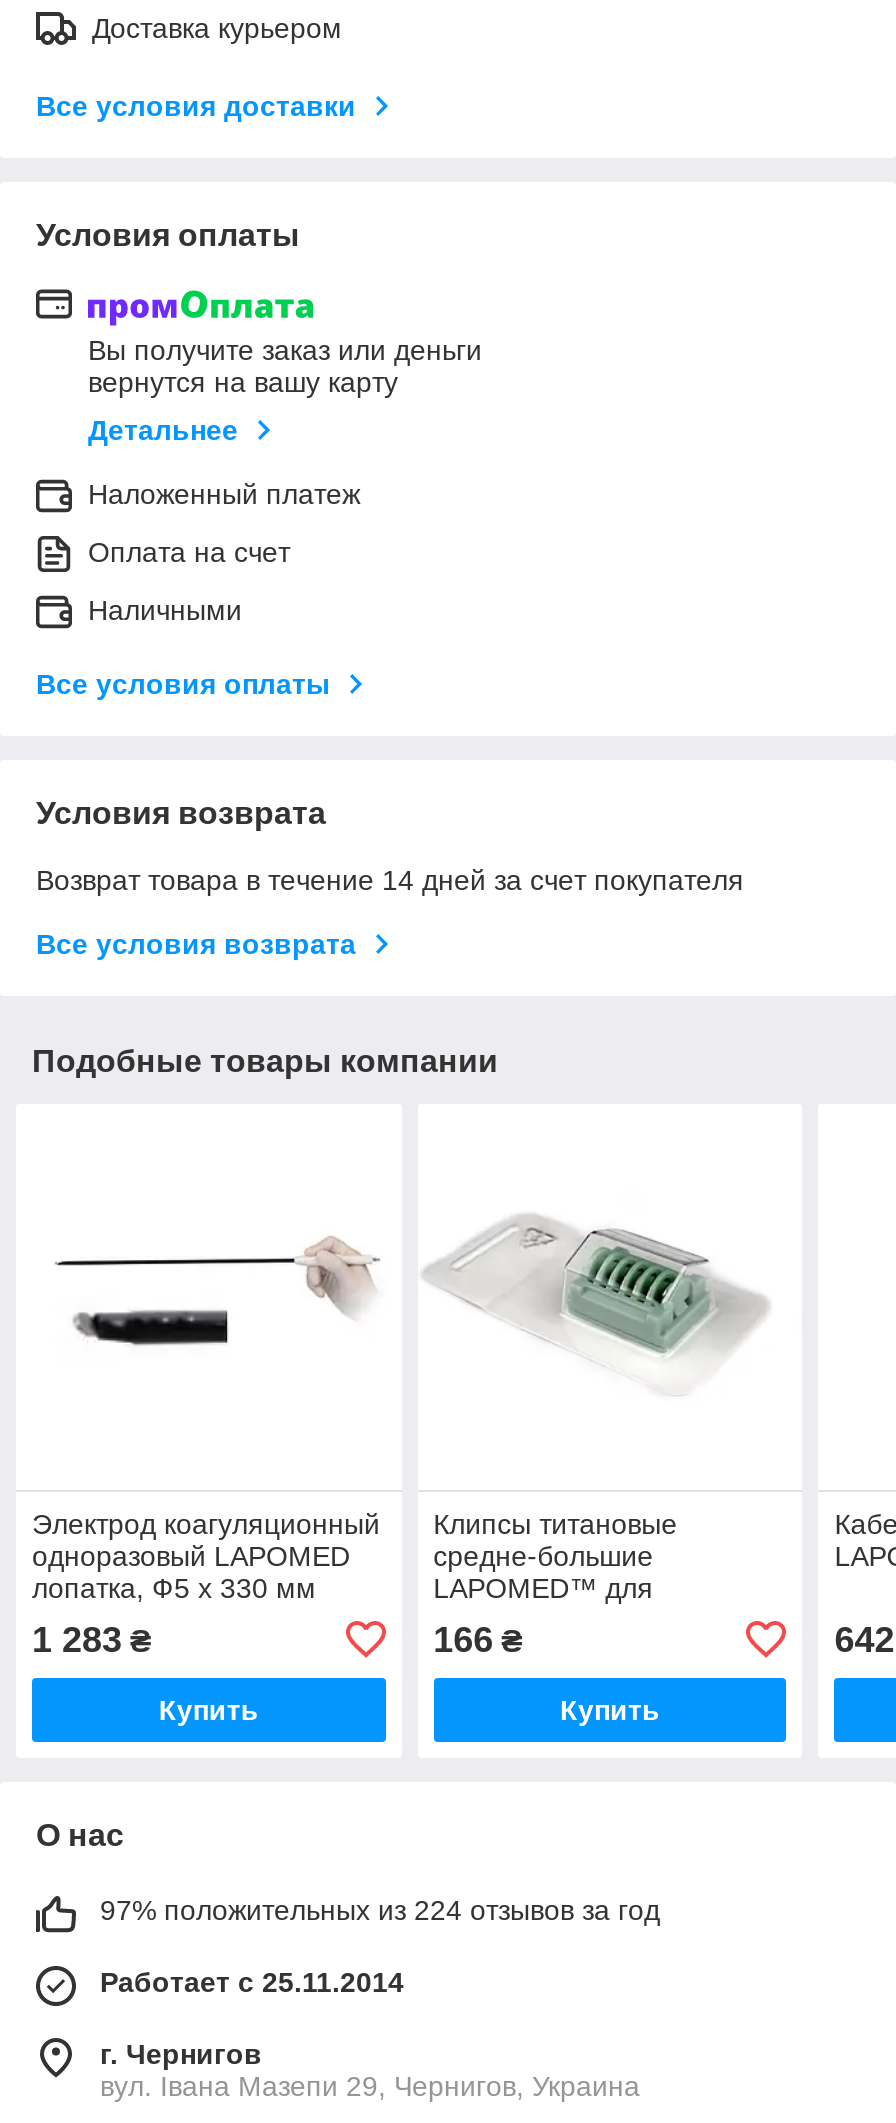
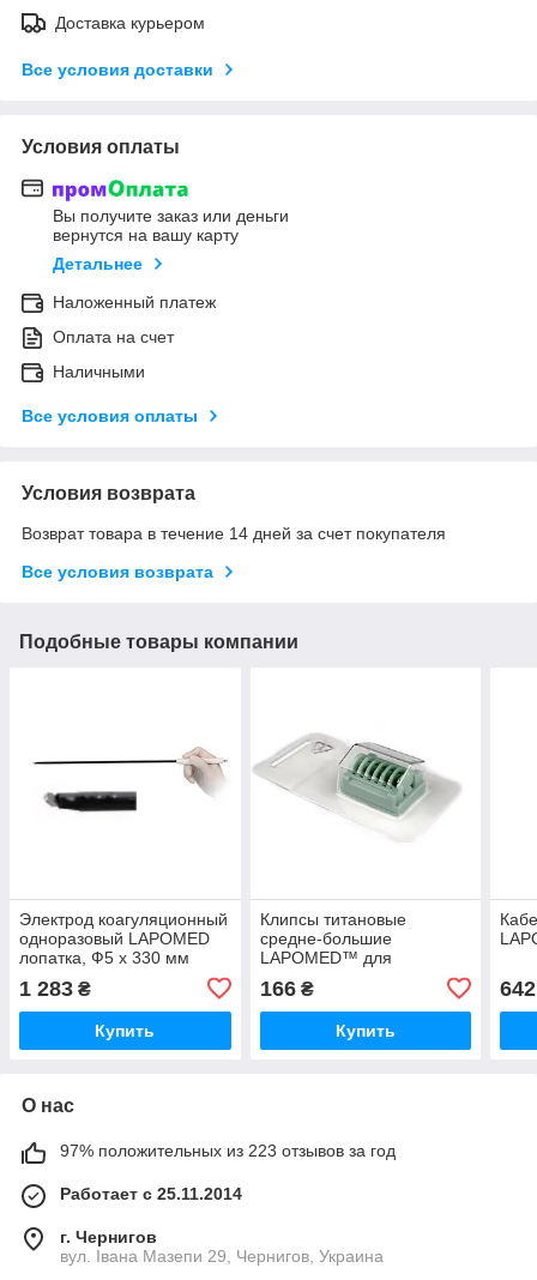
[100,1894,660,1926] 97% положительных из 224 отзывов за год -> [60,1141,396,1160] 97% положительных из 223 отзывов за год

